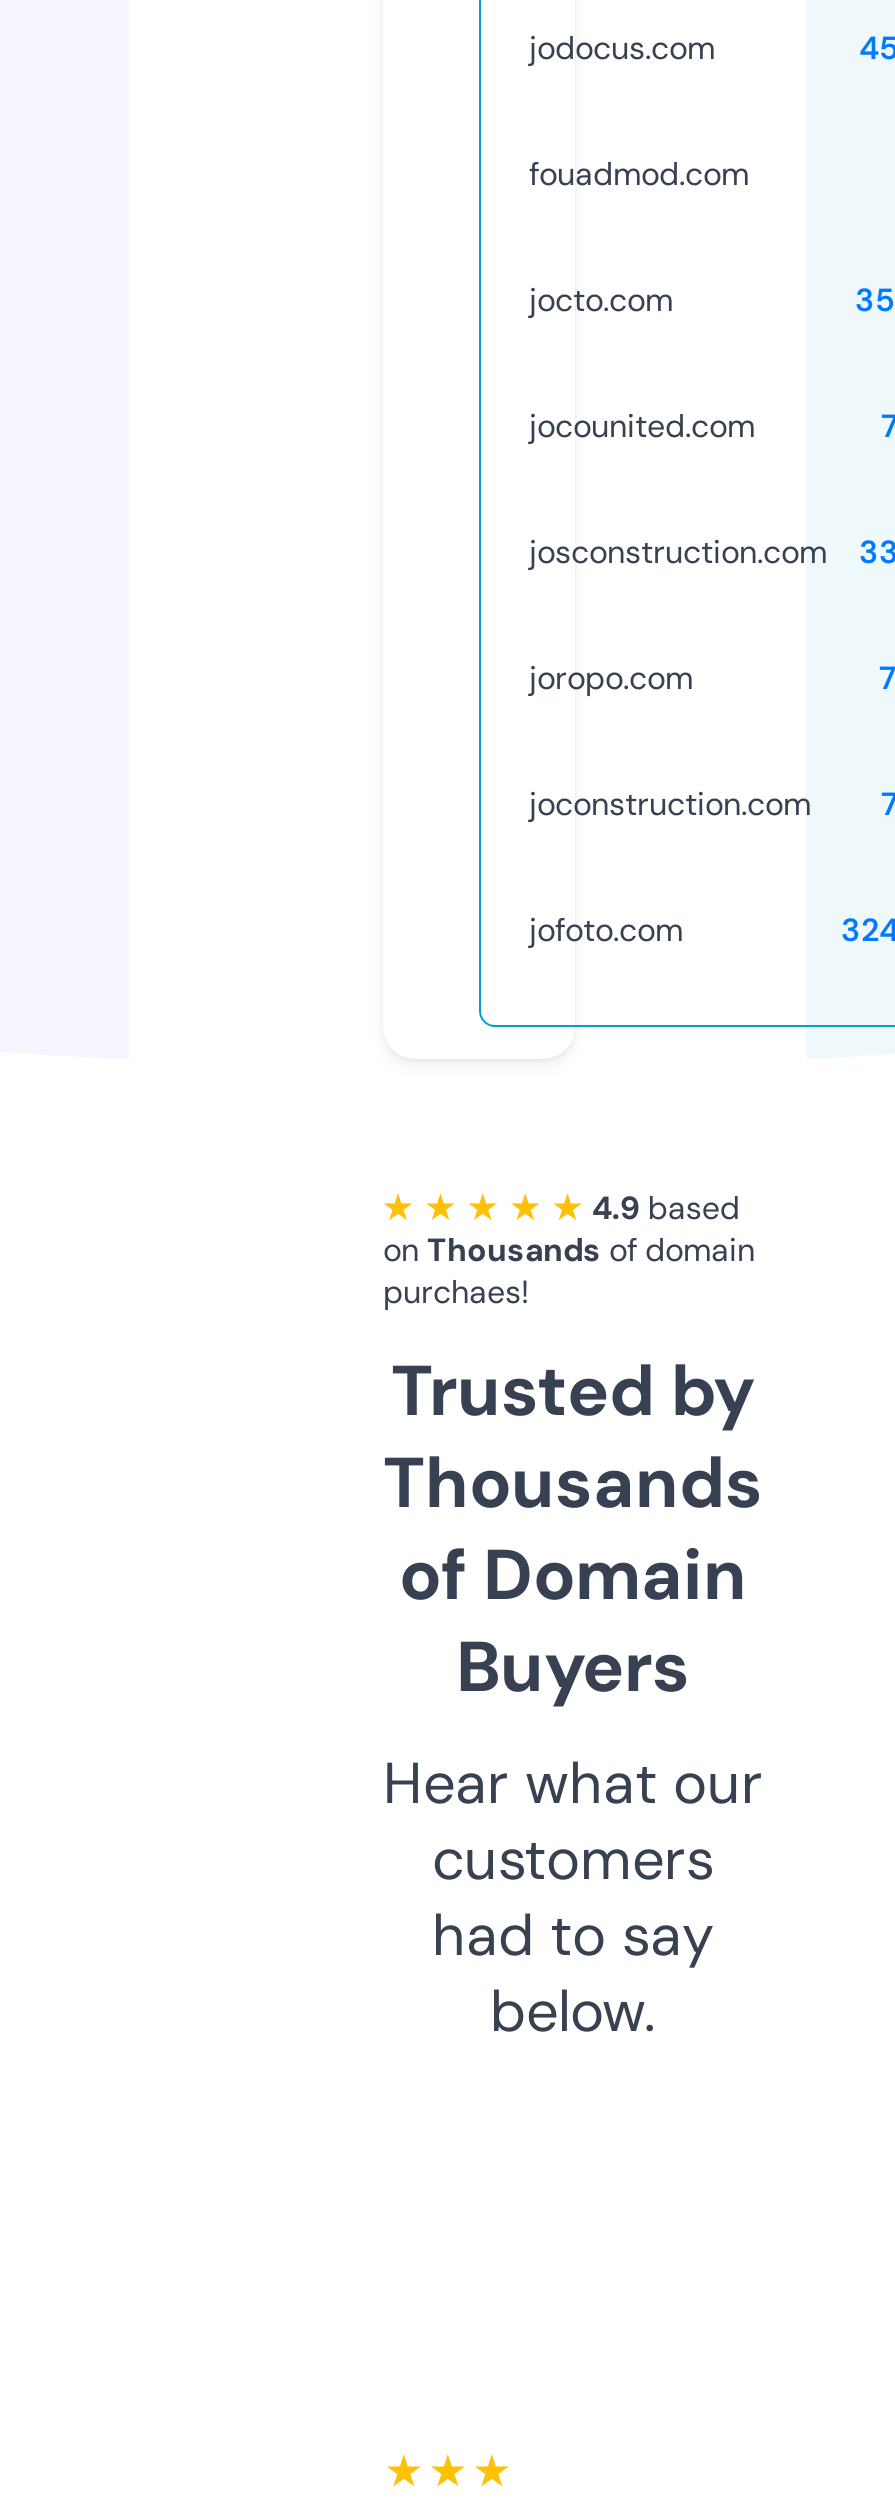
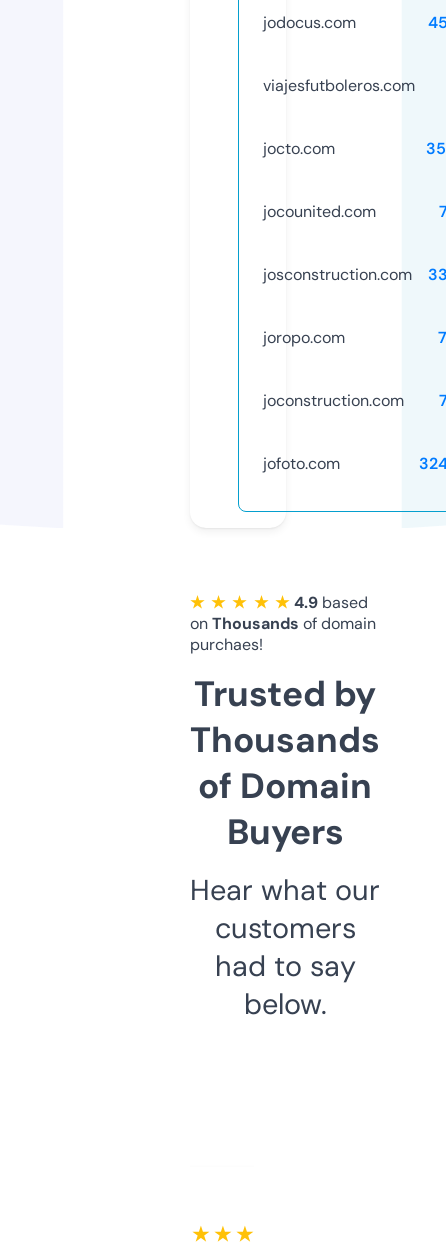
[529,153,749,195] fouadmod.com -> [263,75,415,96] viajesfutboleros.com

